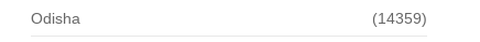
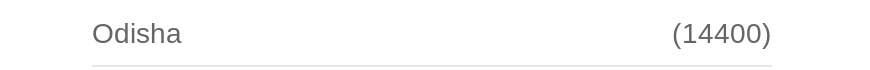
[368,10,427,27] (14359) -> [664,17,772,49] (14400)

